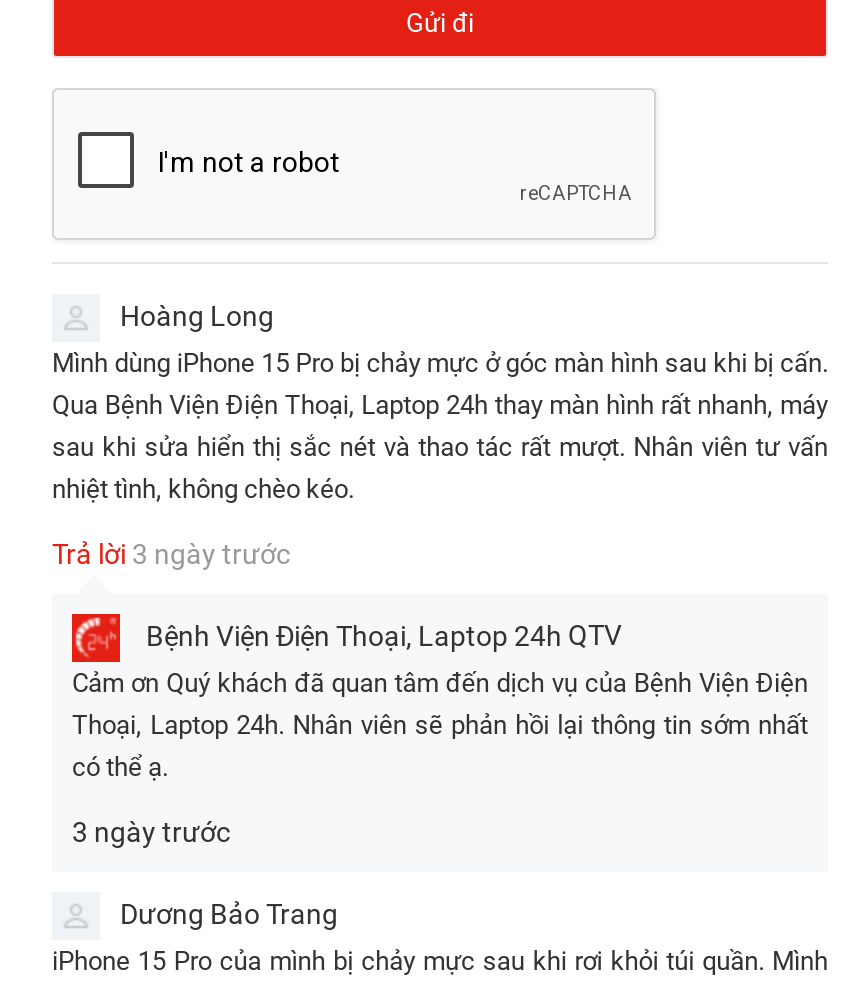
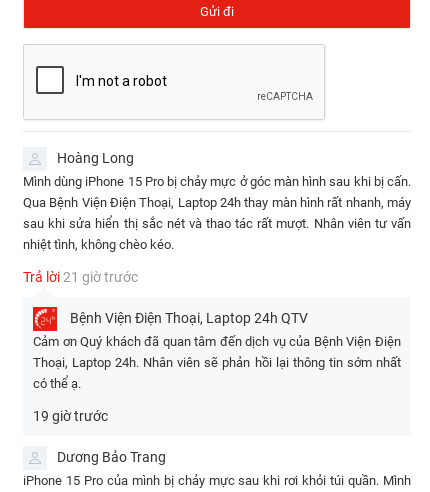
[52,538,290,570] Trả lời 3 ngày trước -> [23,269,138,285] Trả lời 21 giờ trước
[72,816,230,848] 3 ngày trước -> [33,408,108,424] 19 giờ trước

